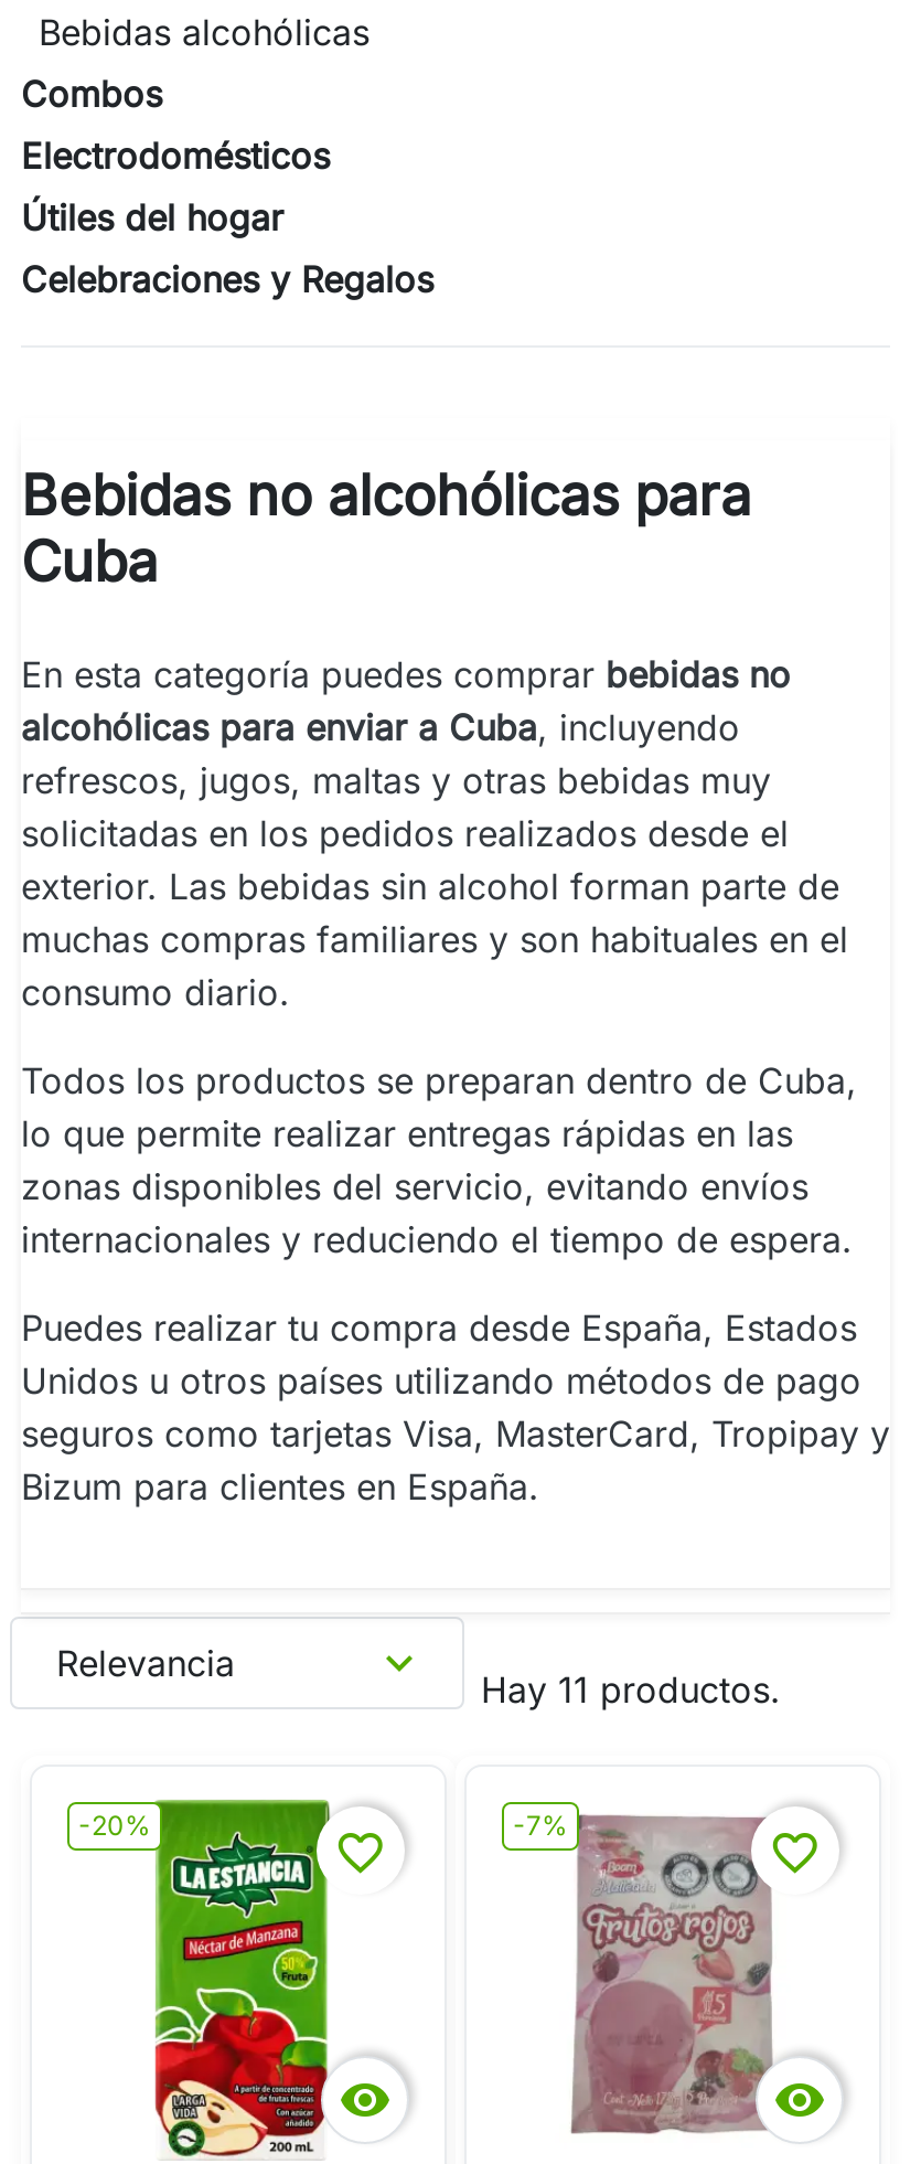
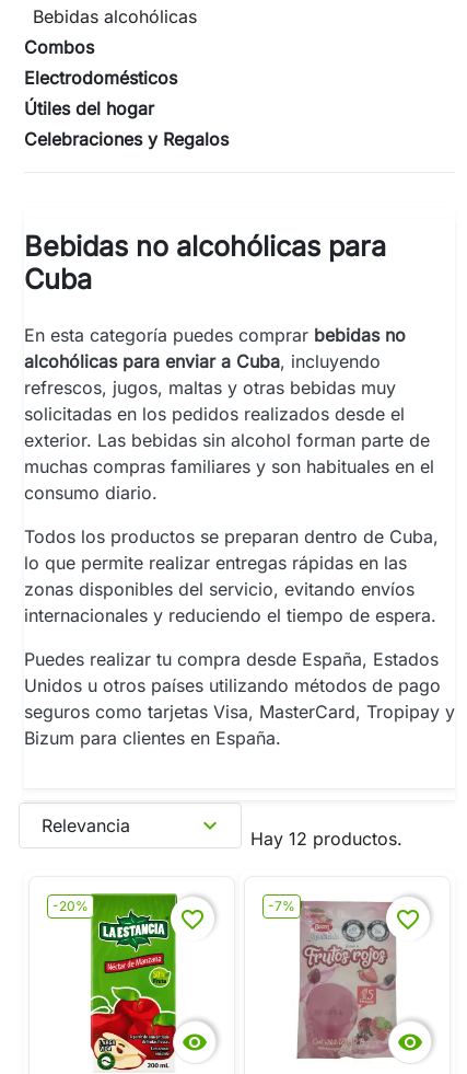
[481,1667,781,1712] Hay 11 productos. -> [250,828,402,850] Hay 12 productos.

